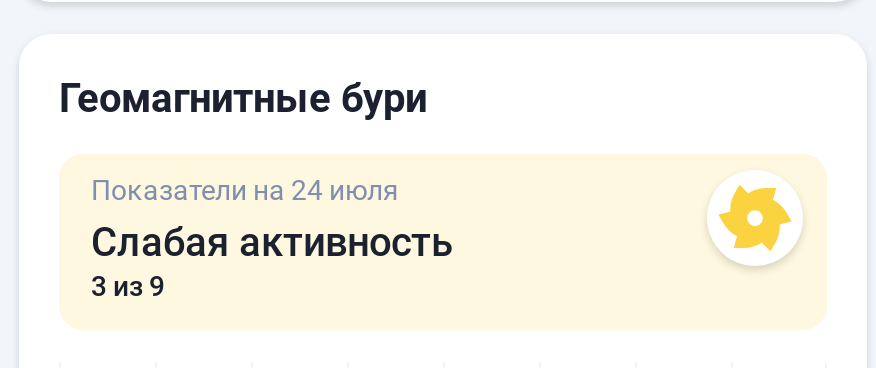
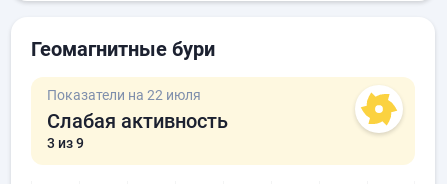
[91,174,399,206] Показатели на 24 июля -> [47,87,201,103] Показатели на 22 июля

